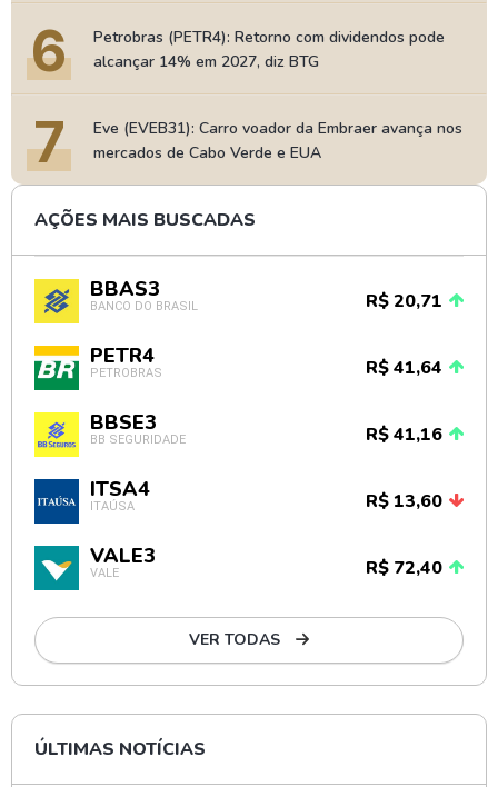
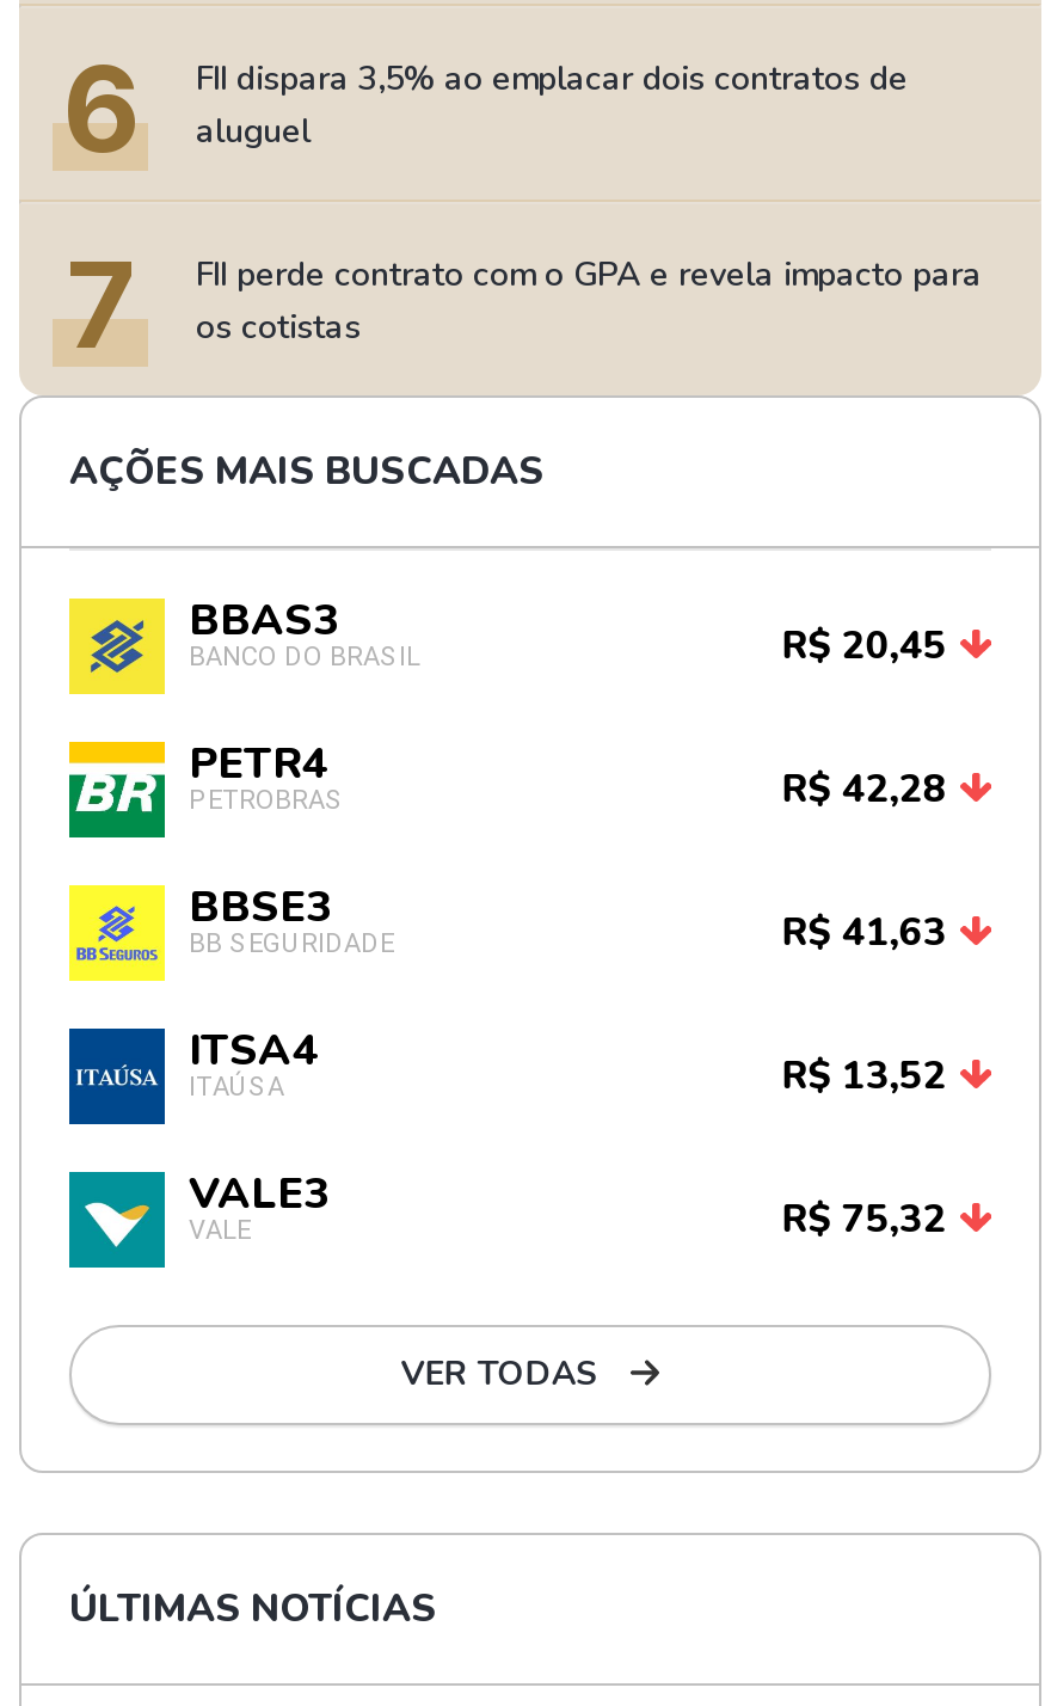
[93,27,445,72] Petrobras (PETR4): Retorno com dividendos pode | alcançar 14% em 2027, diz BTG -> [196,56,908,154] FII dispara 3,5% ao emplacar dois contratos de | aluguel
[93,118,462,163] Eve (EVEB31): Carro voador da Embraer avança nos | mercados de Cabo Verde e EUA -> [196,252,982,350] FII perde contrato com o GPA e revela impacto para | os cotistas
[366,289,447,313] R$ 20,71 -> [782,620,956,673] R$ 20,45
[366,356,447,380] R$ 41,64 -> [782,763,956,816] R$ 42,28
[366,422,447,447] R$ 41,16 -> [782,907,956,959] R$ 41,63
[366,489,447,514] R$ 13,60 -> [782,1050,956,1103] R$ 13,52
[366,556,447,580] R$ 72,40 -> [782,1193,956,1246] R$ 75,32

